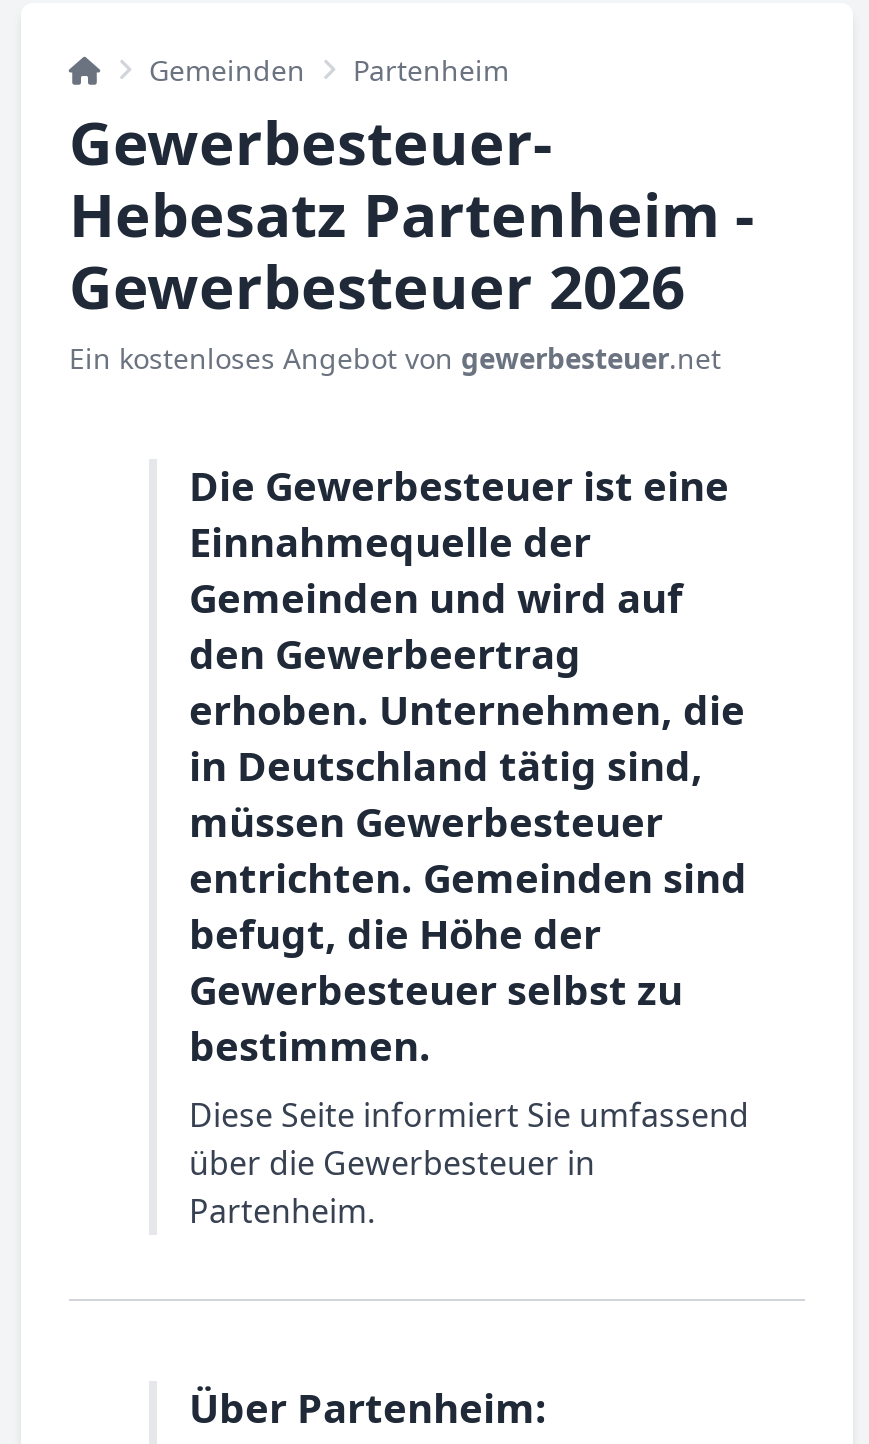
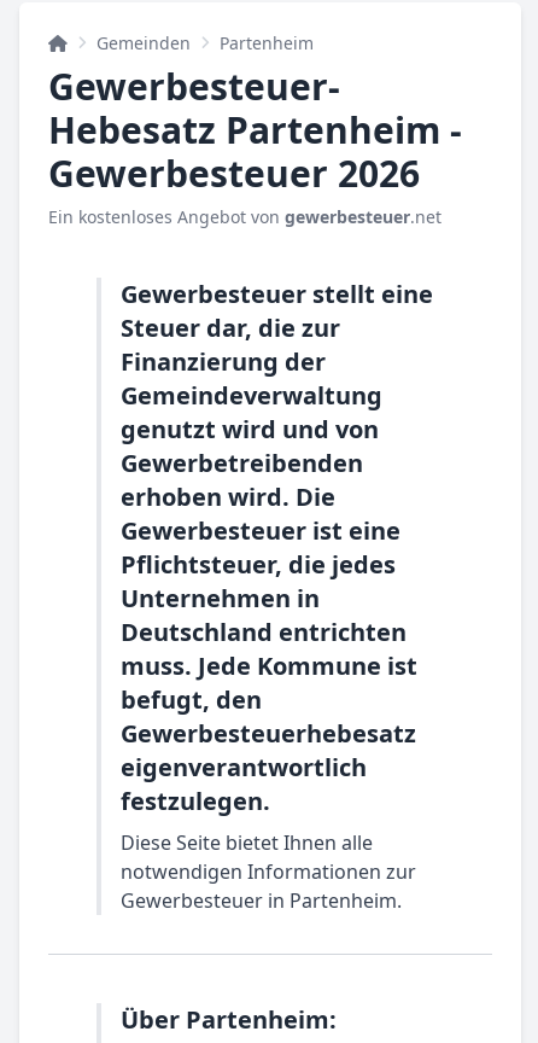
[189,459,749,1233] Die Gewerbesteuer ist eine | Einnahmequelle der | Gemeinden und wird auf | den Gewerbeertrag | erhoben. Unternehmen, die | in Deutschland tätig sind, | müssen Gewerbesteuer | entrichten. Gemeinden sind | befugt, die Höhe der | Gewerbesteuer selbst zu | bestimmen. | Diese Seite informiert Sie umfassend | über die Gewerbesteuer in | Partenheim. -> [121,278,433,914] Gewerbesteuer stellt eine | Steuer dar, die zur | Finanzierung der | Gemeindeverwaltung | genutzt wird und von | Gewerbetreibenden | erhoben wird. Die | Gewerbesteuer ist eine | Pflichtsteuer, die jedes | Unternehmen in | Deutschland entrichten | muss. Jede Kommune ist | befugt, den | Gewerbesteuerhebesatz | eigenverantwortlich | festzulegen. | Diese Seite bietet Ihnen alle | notwendigen Informationen zur | Gewerbesteuer in Partenheim.

